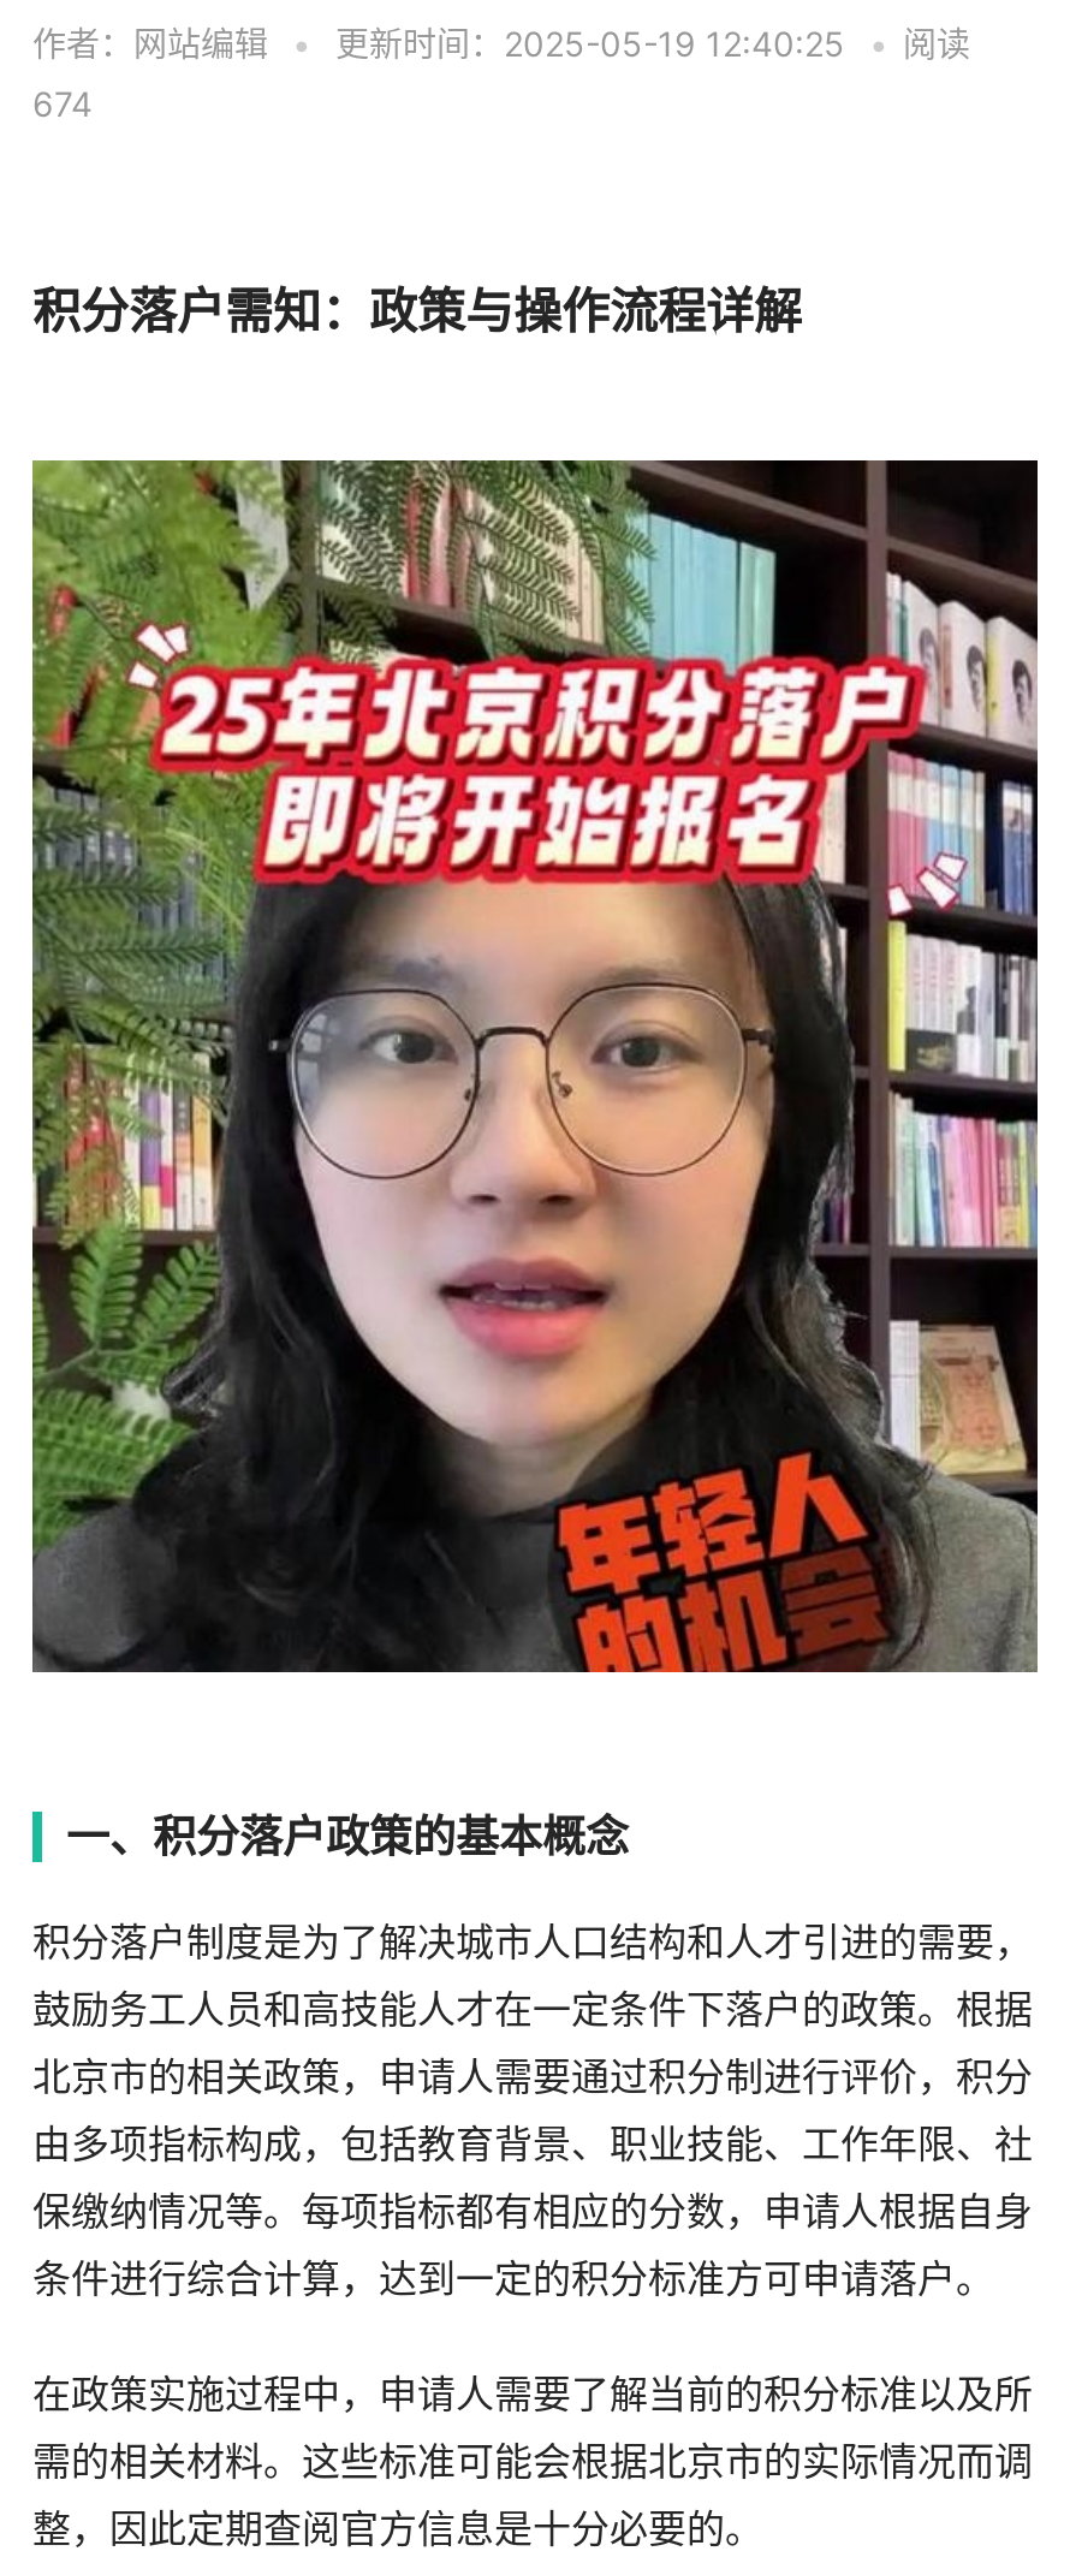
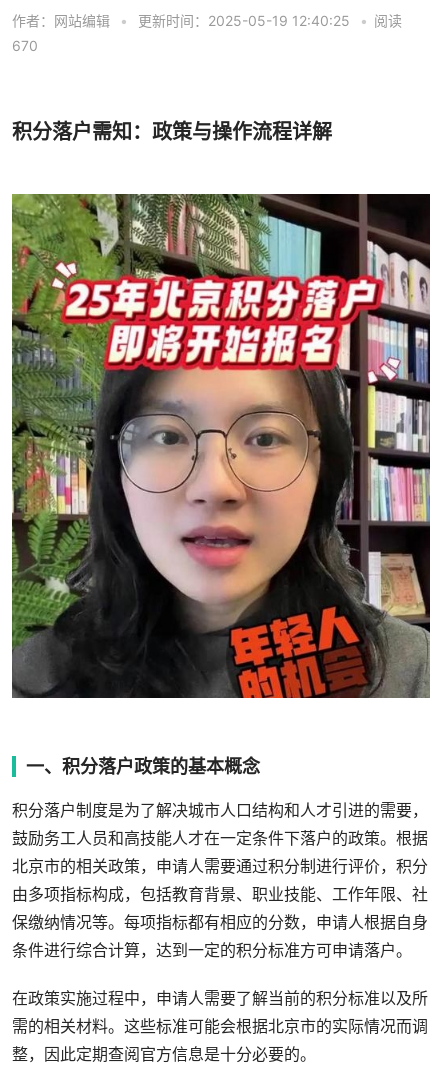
[32,83,93,124] 674 -> [12,37,38,54] 670

